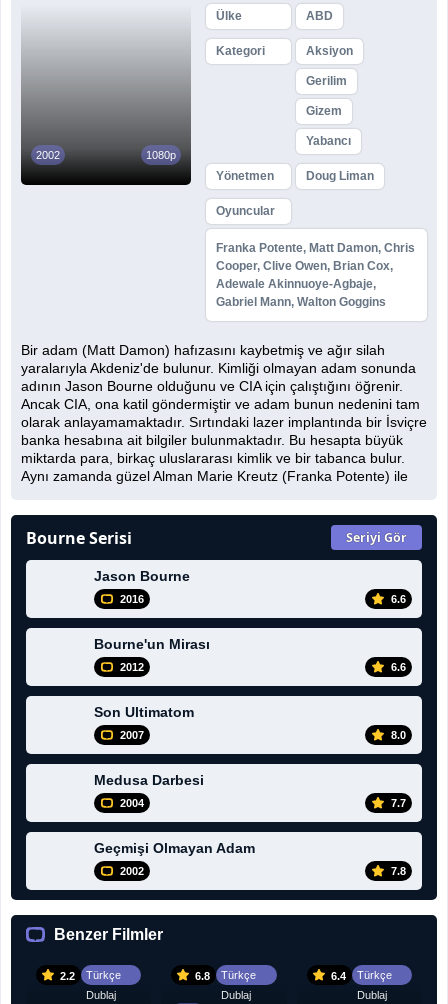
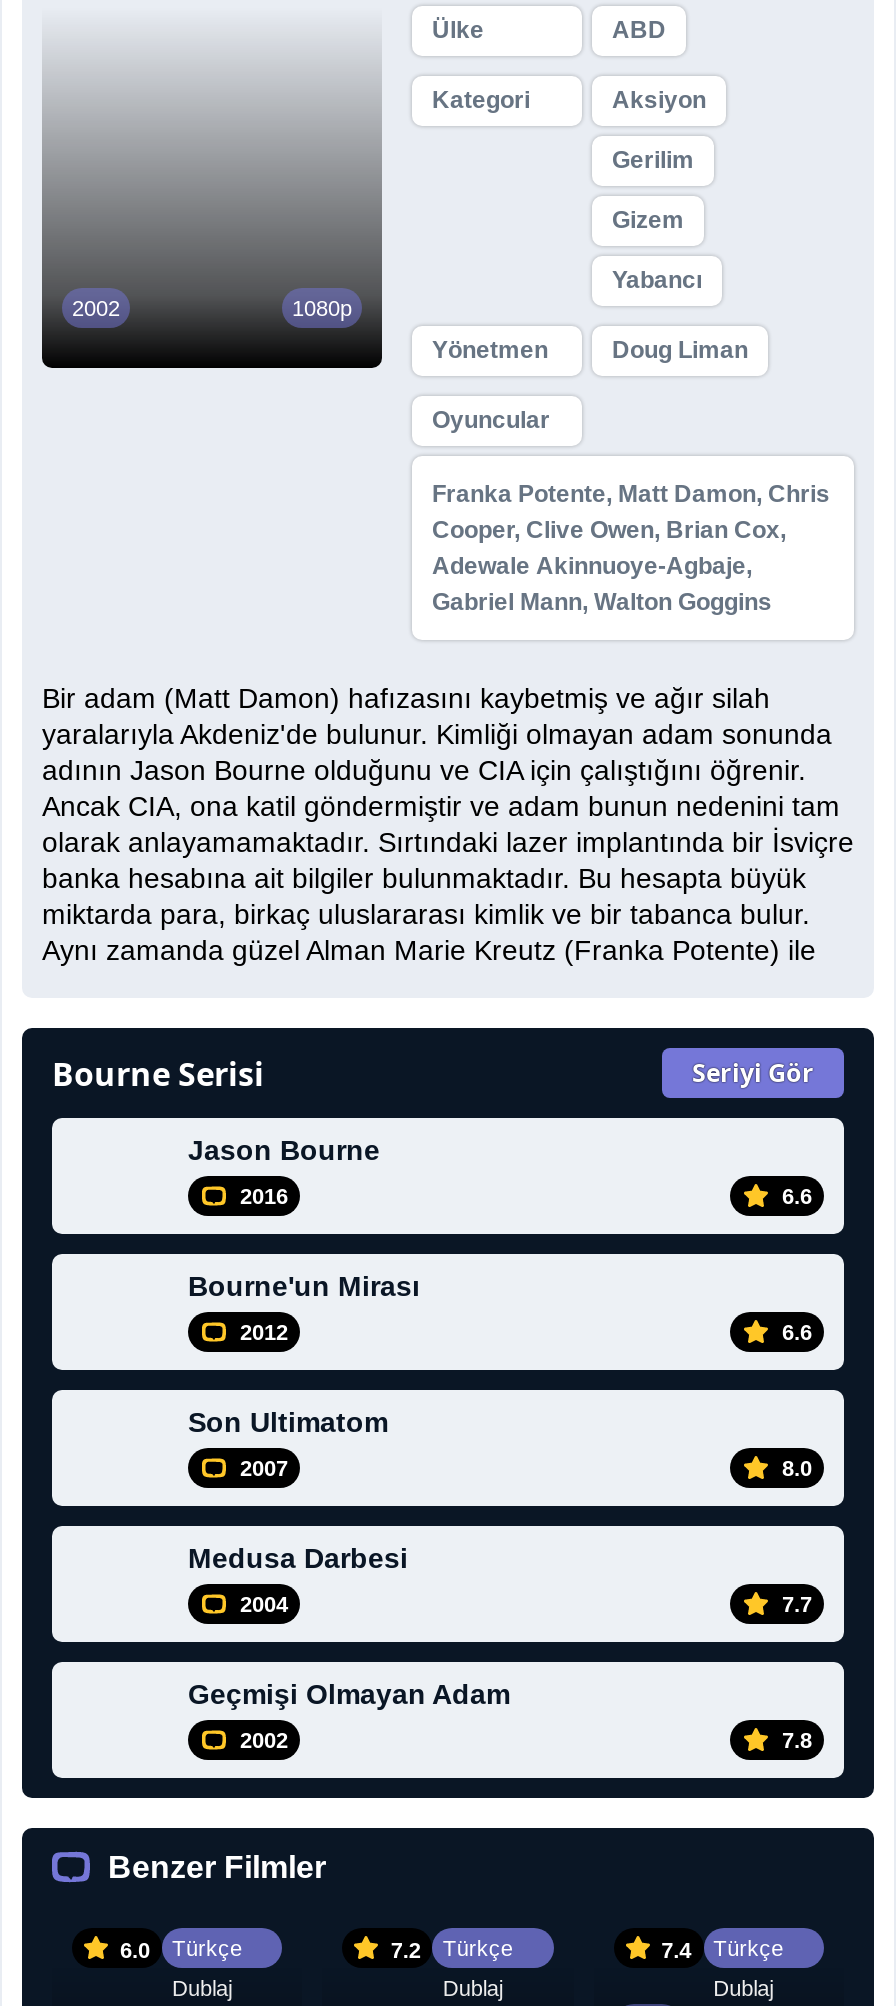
[60,969,121,982] 2.2 Türkçe -> [120,1936,242,1962] 6.0 Türkçe
[195,969,256,982] 6.8 Türkçe -> [391,1936,513,1962] 7.2 Türkçe
[331,969,392,982] 6.4 Türkçe -> [661,1936,783,1962] 7.4 Türkçe

